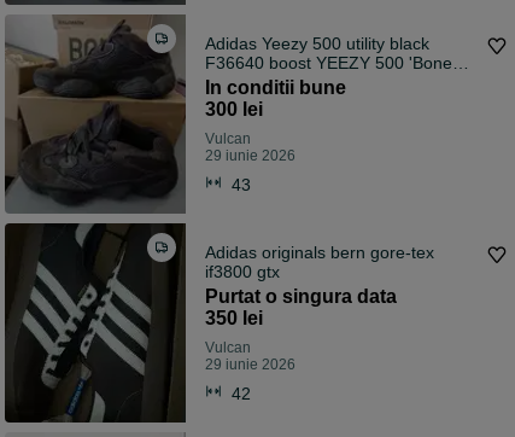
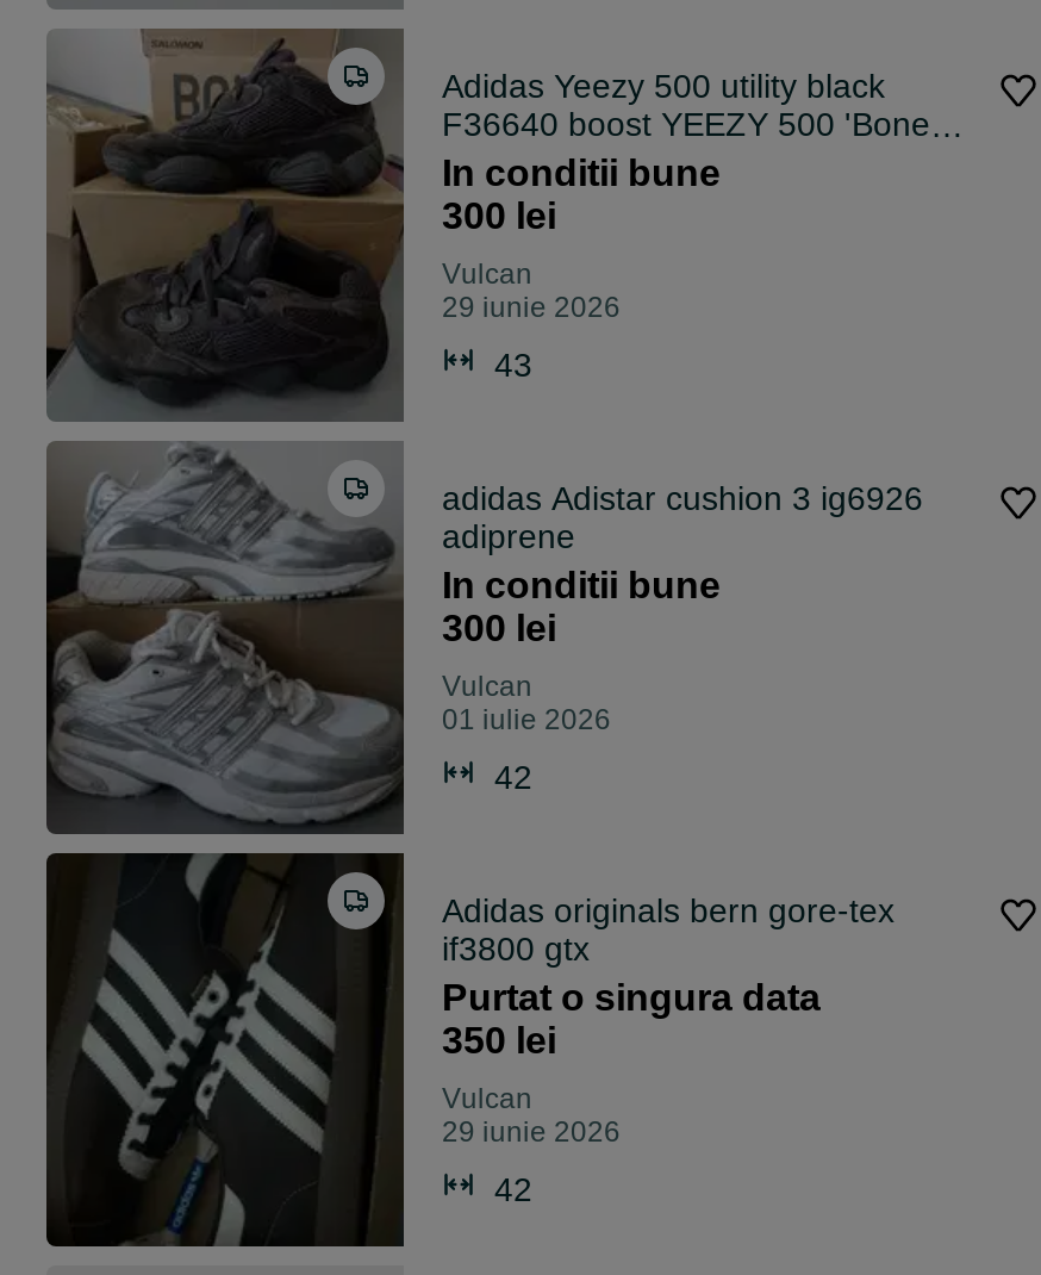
none -> [46,443,923,834] [image] | adidas Adistar cushion 3 ig6926 | adiprene | In conditii bune | 300 lei | Vulcan | 01 iulie 2026 | 42

